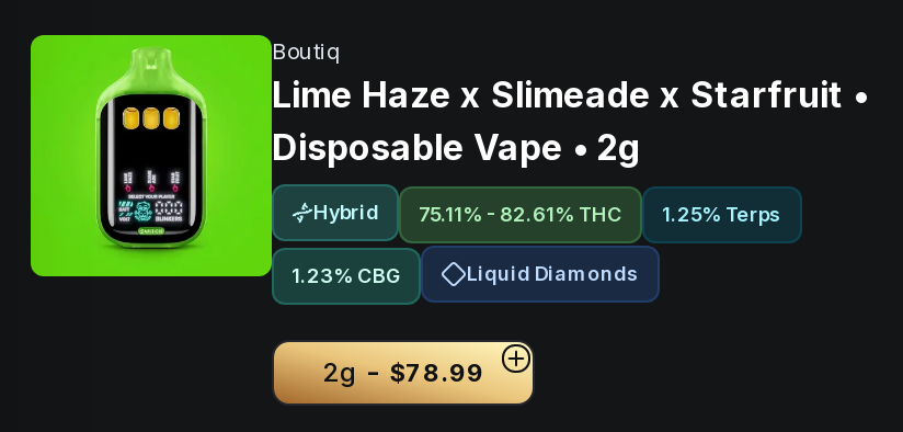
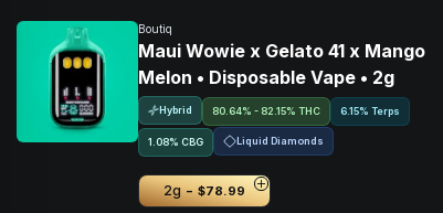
[28,33,868,278] [image] | Lime Haze x Slimeade x Starfruit • | Disposable Vape • 2g -> [15,20,425,143] [image] | Maui Wowie x Gelato 41 x Mango | Melon • Disposable Vape • 2g
[419,202,622,226] 75.11% - 82.61% THC -> [212,105,320,117] 80.64% - 82.15% THC
[662,202,782,226] 1.25% Terps -> [340,105,400,117] 6.15% Terps
[292,263,401,287] 1.23% CBG -> [148,136,203,148] 1.08% CBG

